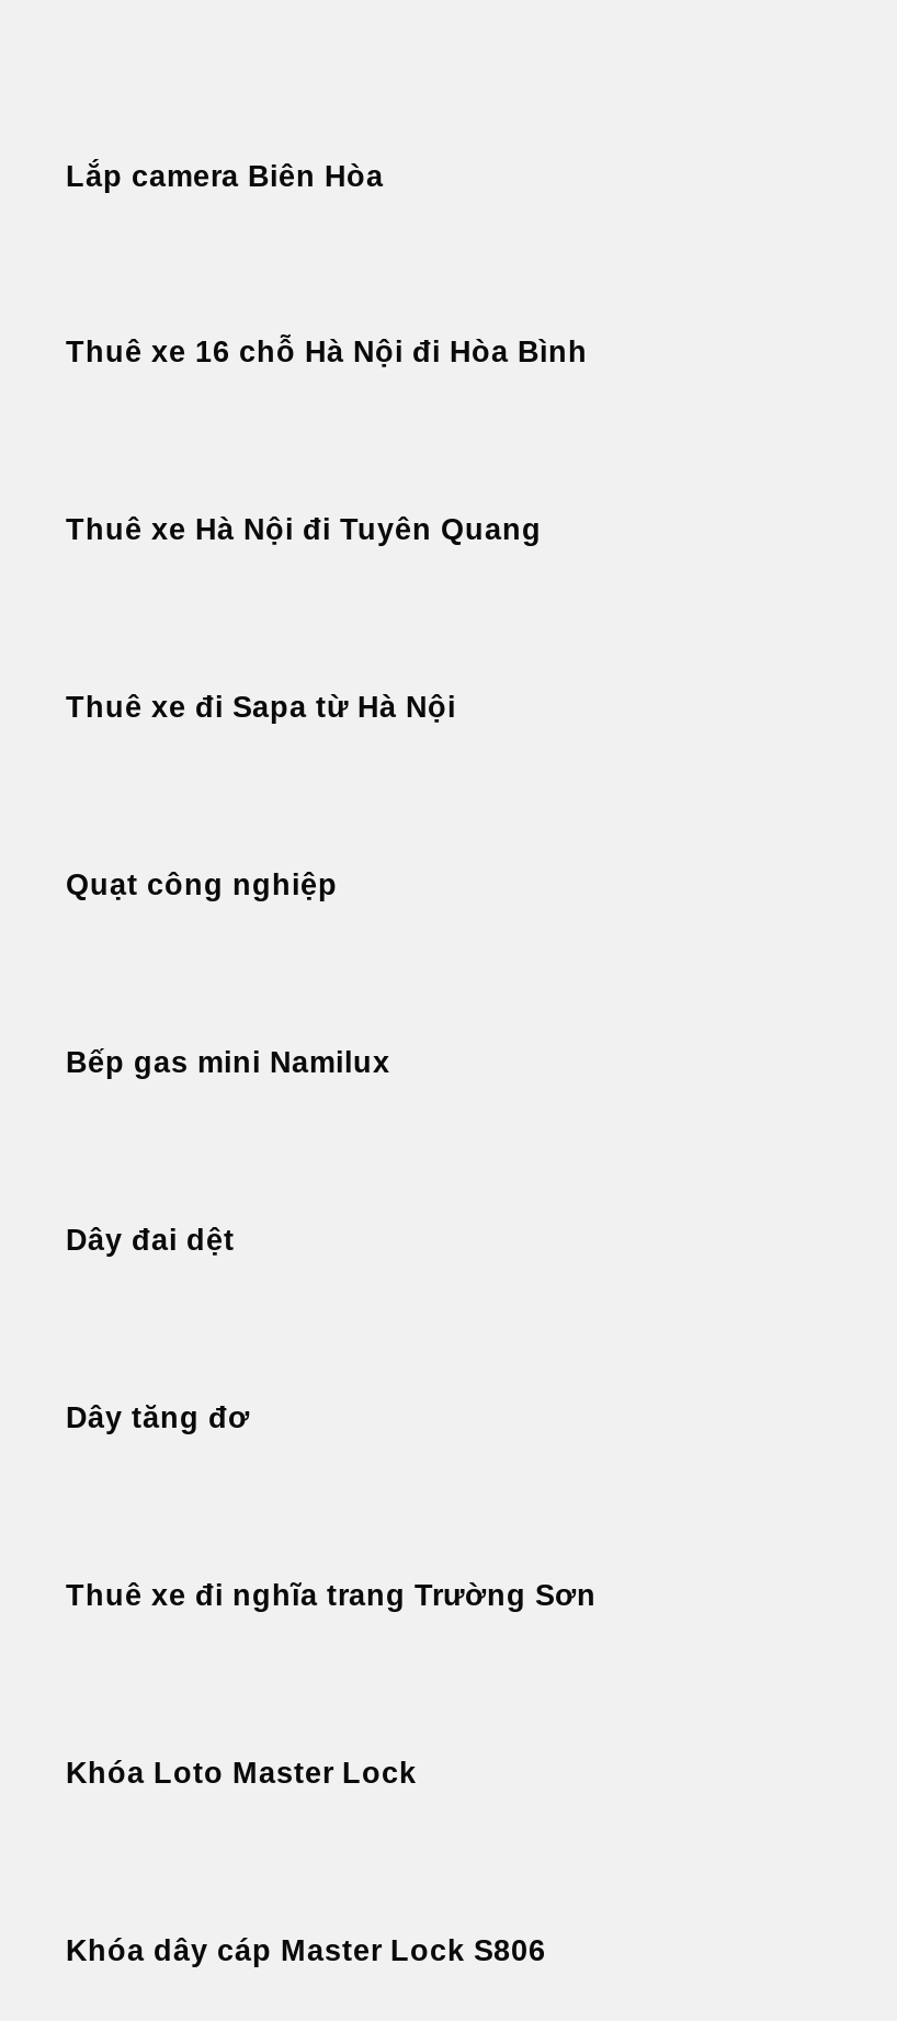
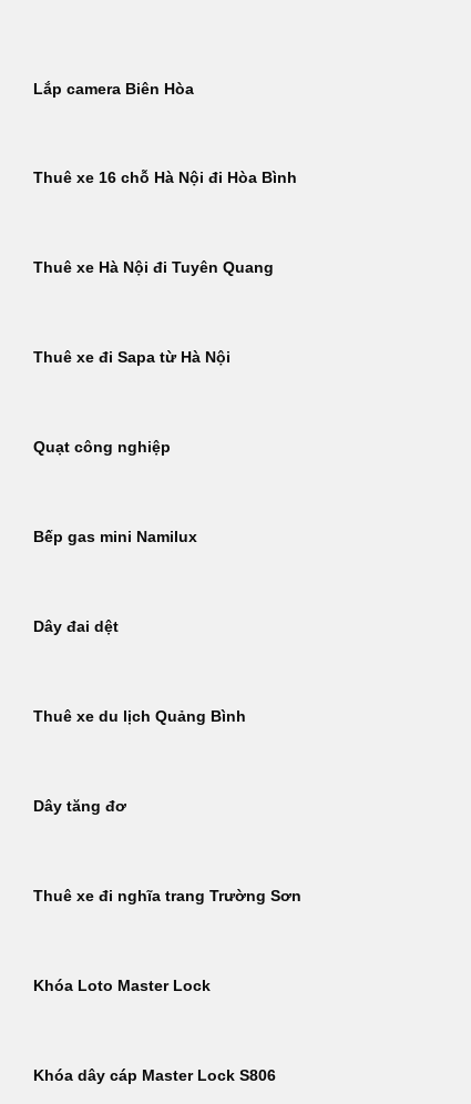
none -> [33,709,246,725] Thuê xe du lịch Quảng Bình

